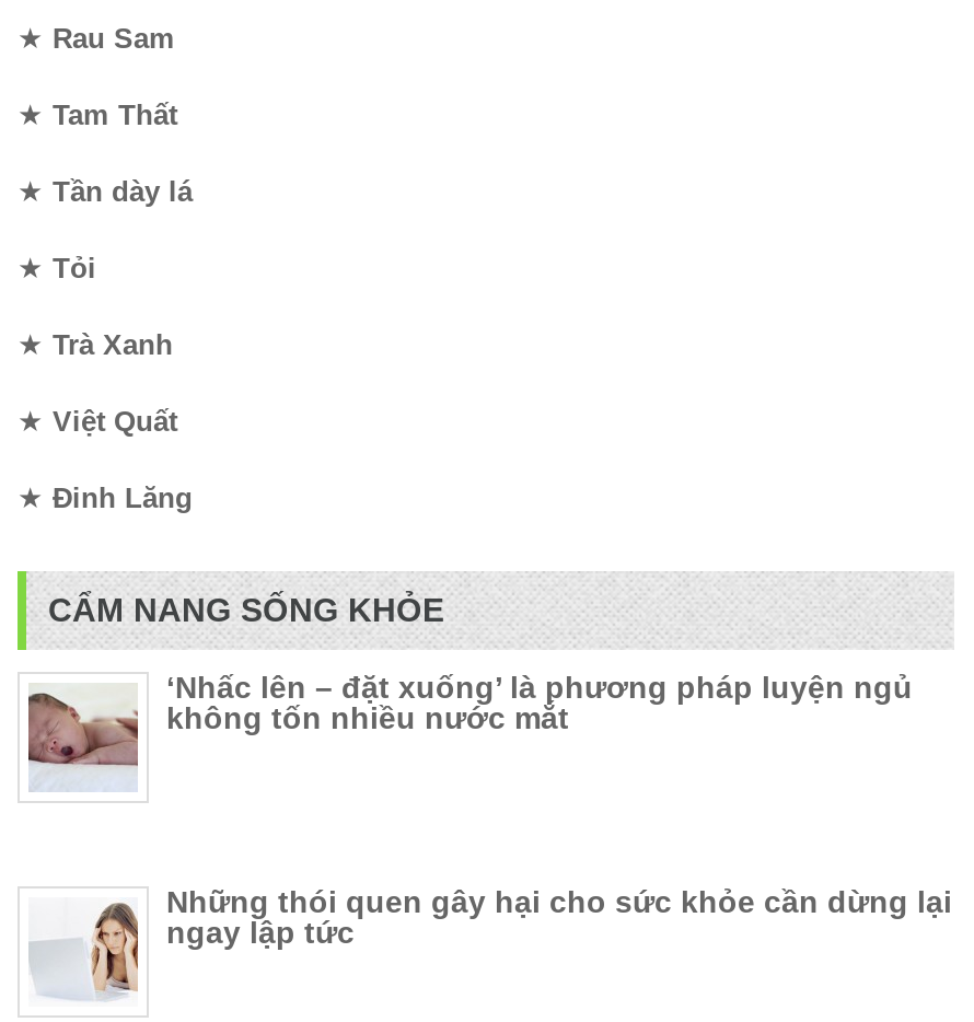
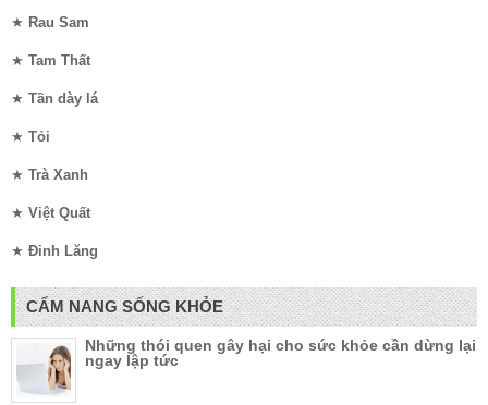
[26,670,913,788] [image] | ‘Nhấc lên – đặt xuống’ là phương pháp luyện ngủ | không tốn nhiều nước mắt -> none

